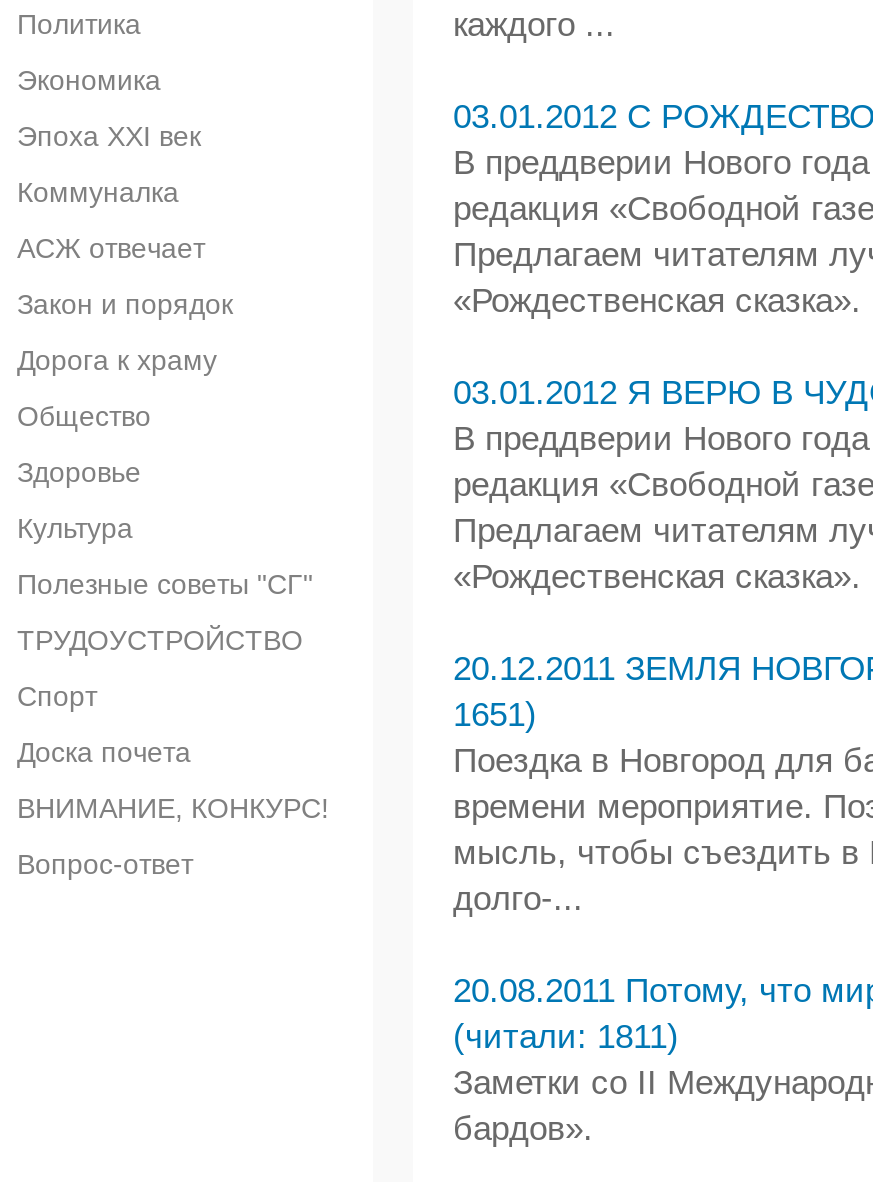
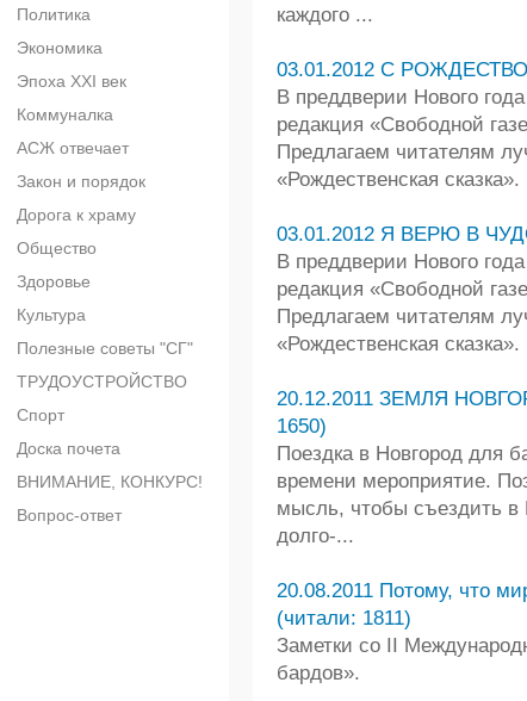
[453,696,537,734] 1651) -> [277,415,327,438] 1650)

